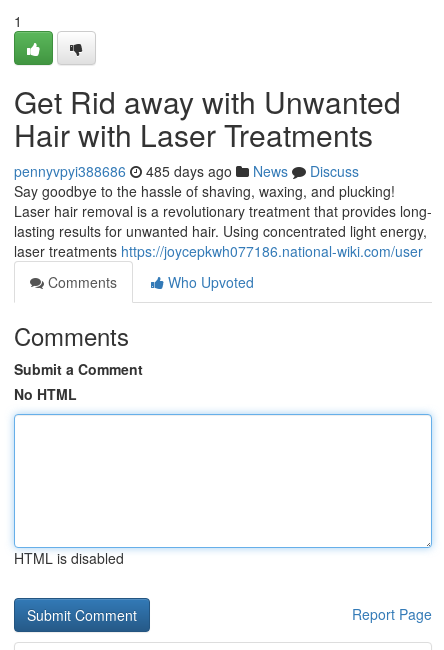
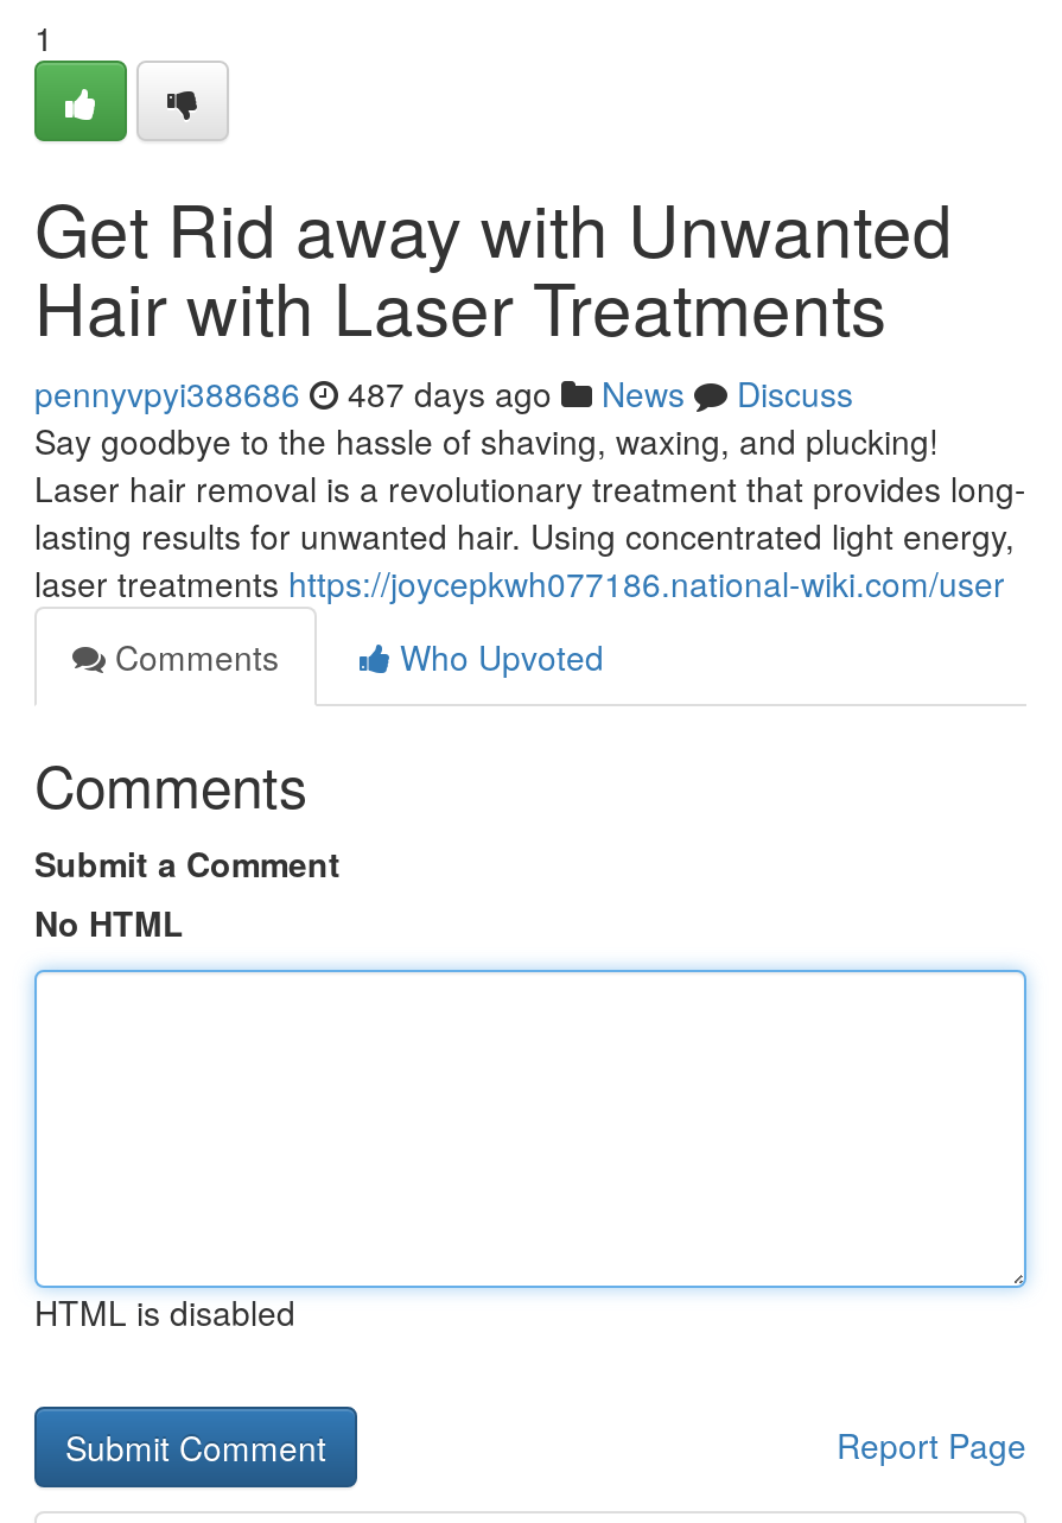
[14,161,359,181] pennyvpyi388686 485 days ago News Discuss -> [34,369,853,417] pennyvpyi388686 487 days ago News Discuss

